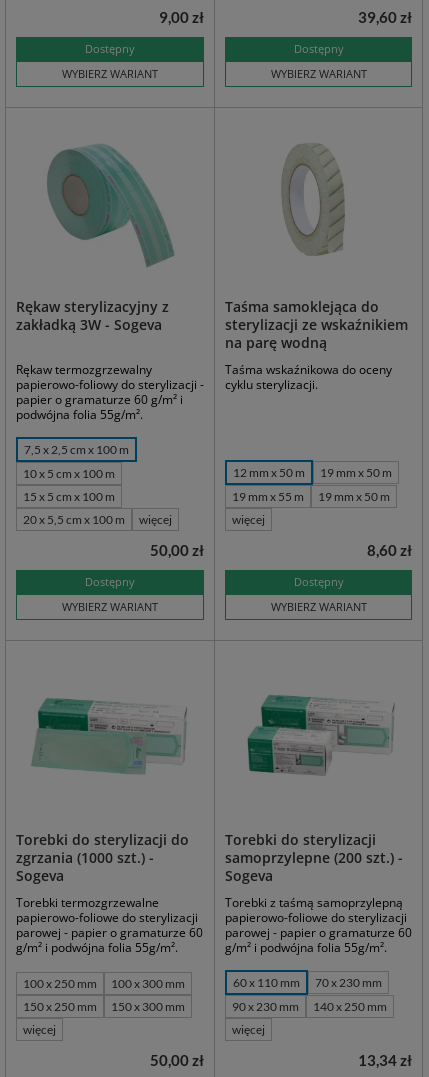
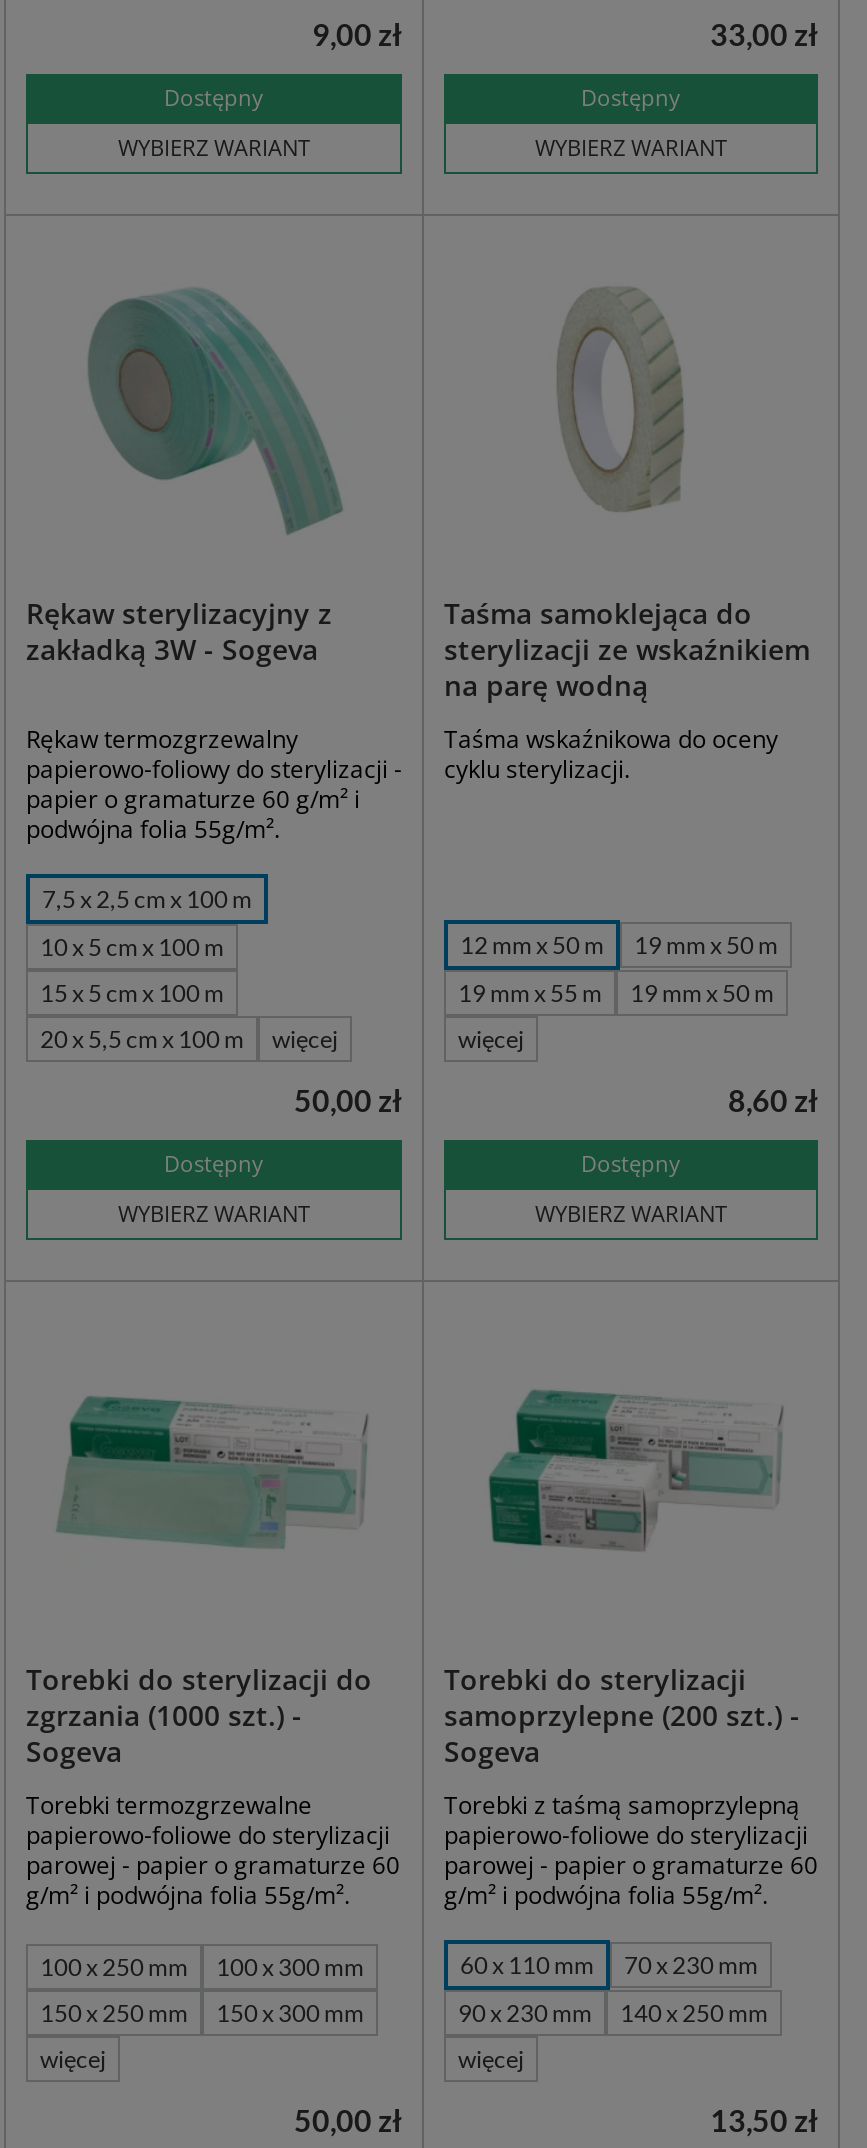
[358,8,412,26] 39,60 zł -> [710,16,818,52] 33,00 zł
[358,1051,412,1069] 13,34 zł -> [710,2102,818,2138] 13,50 zł

